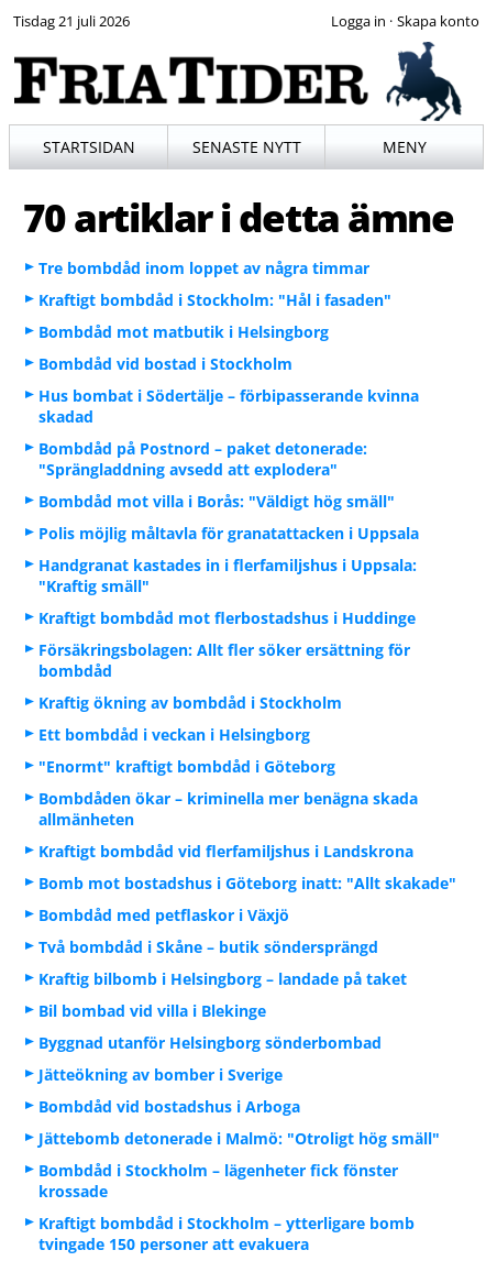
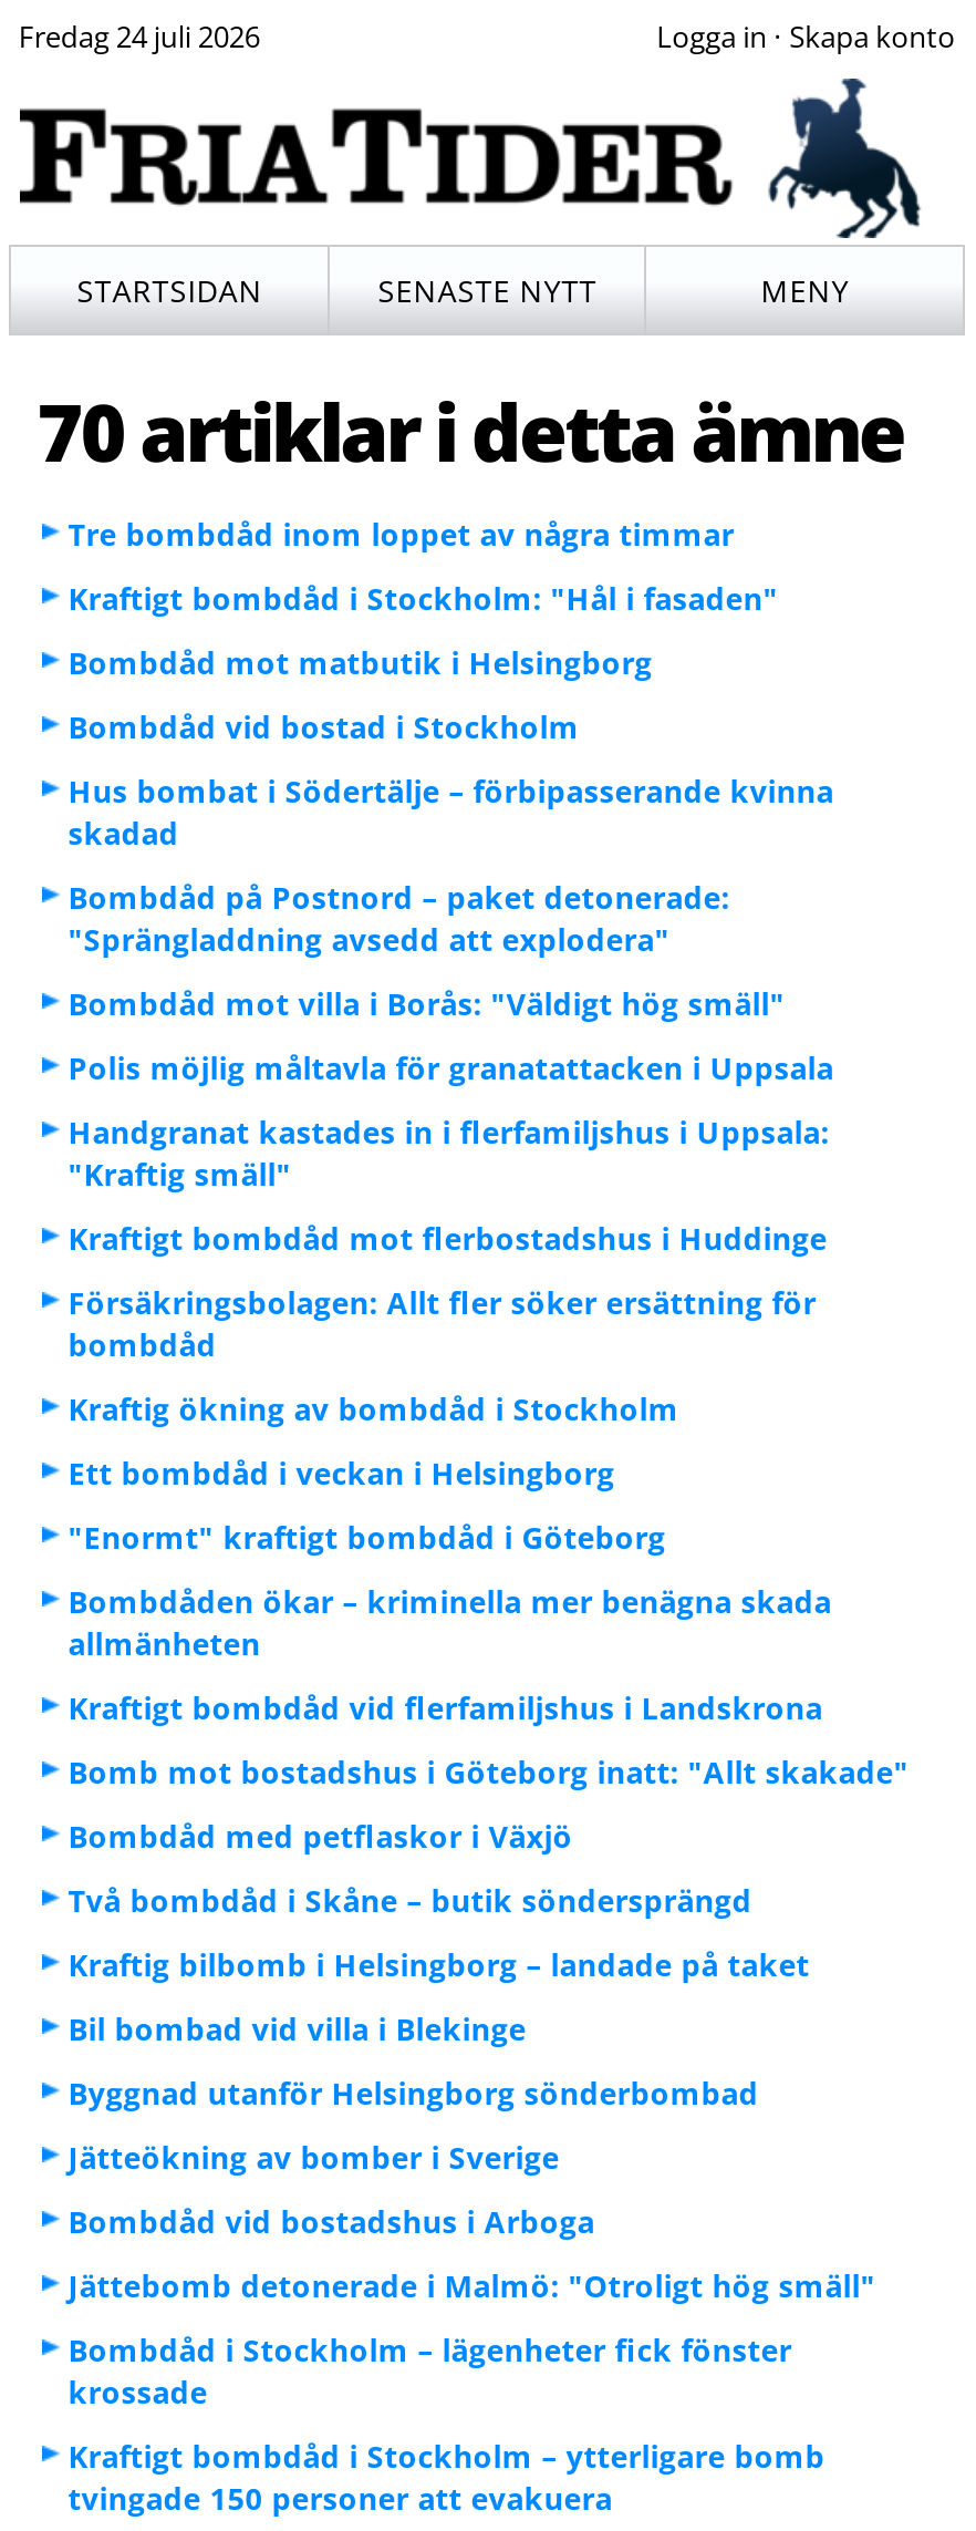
[14,11,130,31] Tisdag 21 juli 2026 -> [18,17,260,57] Fredag 24 juli 2026

